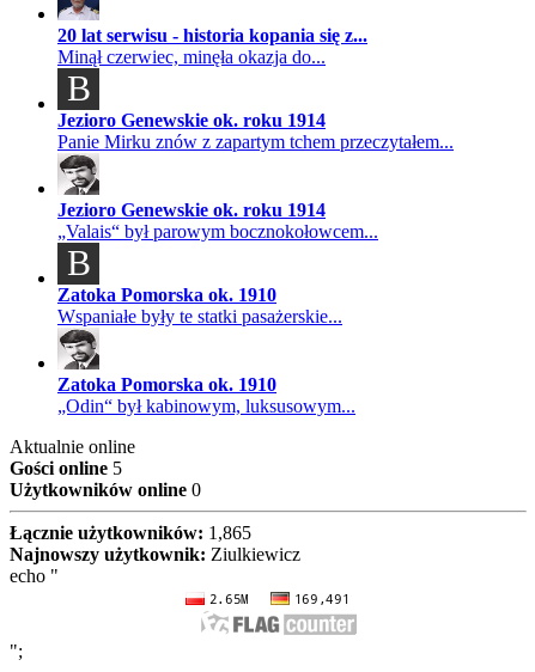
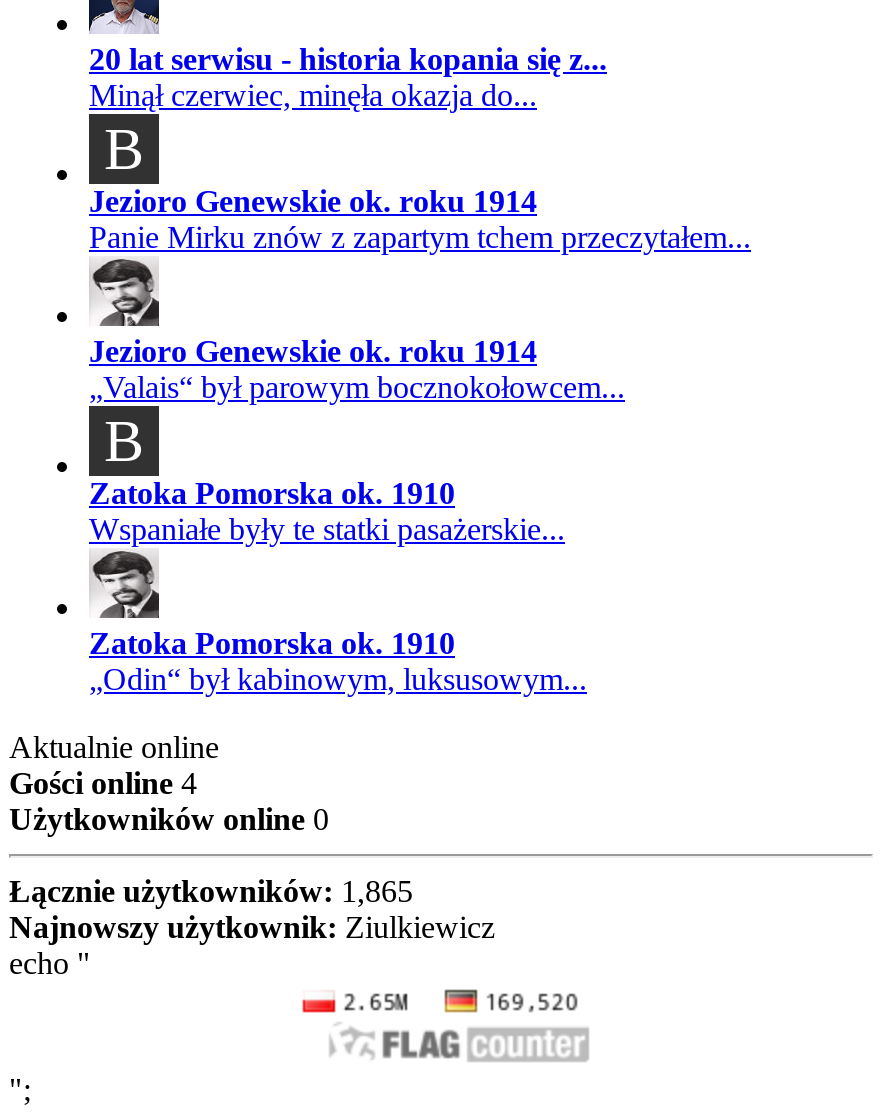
[10,458,122,479] Gości online 5 -> [9,767,197,801] Gości online 4

